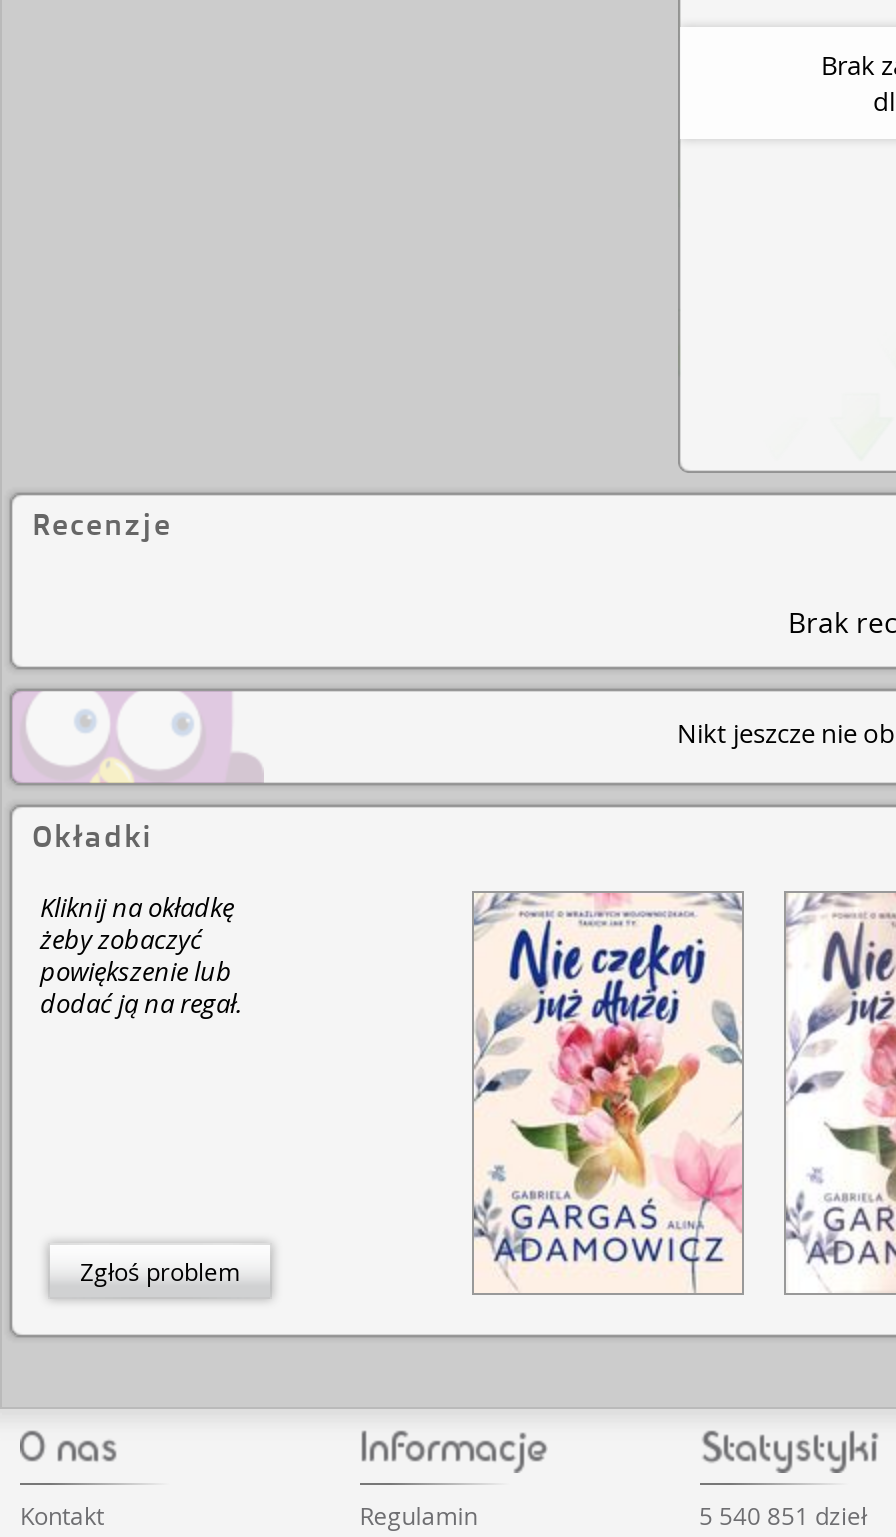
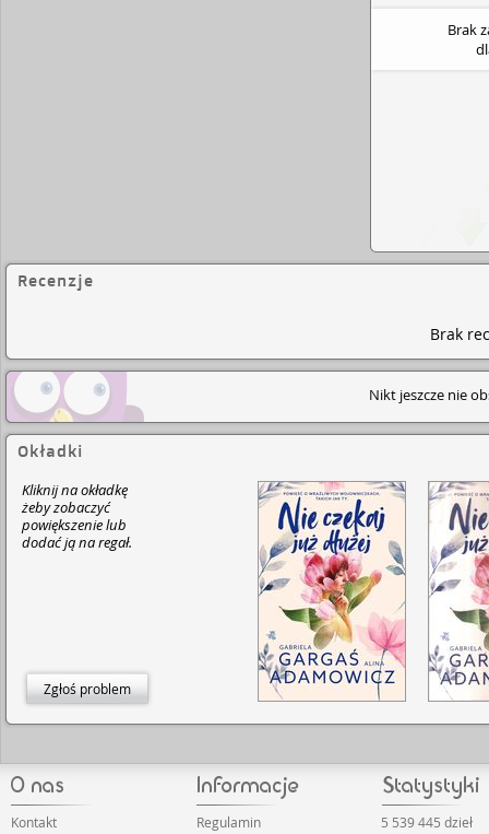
[699,1499,867,1531] 5 540 851 dzieł -> [381,813,473,831] 5 539 445 dzieł

